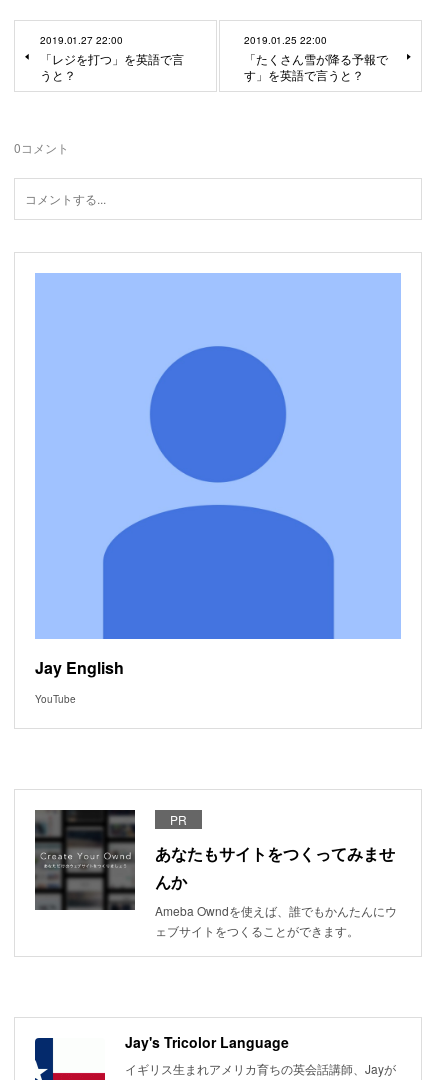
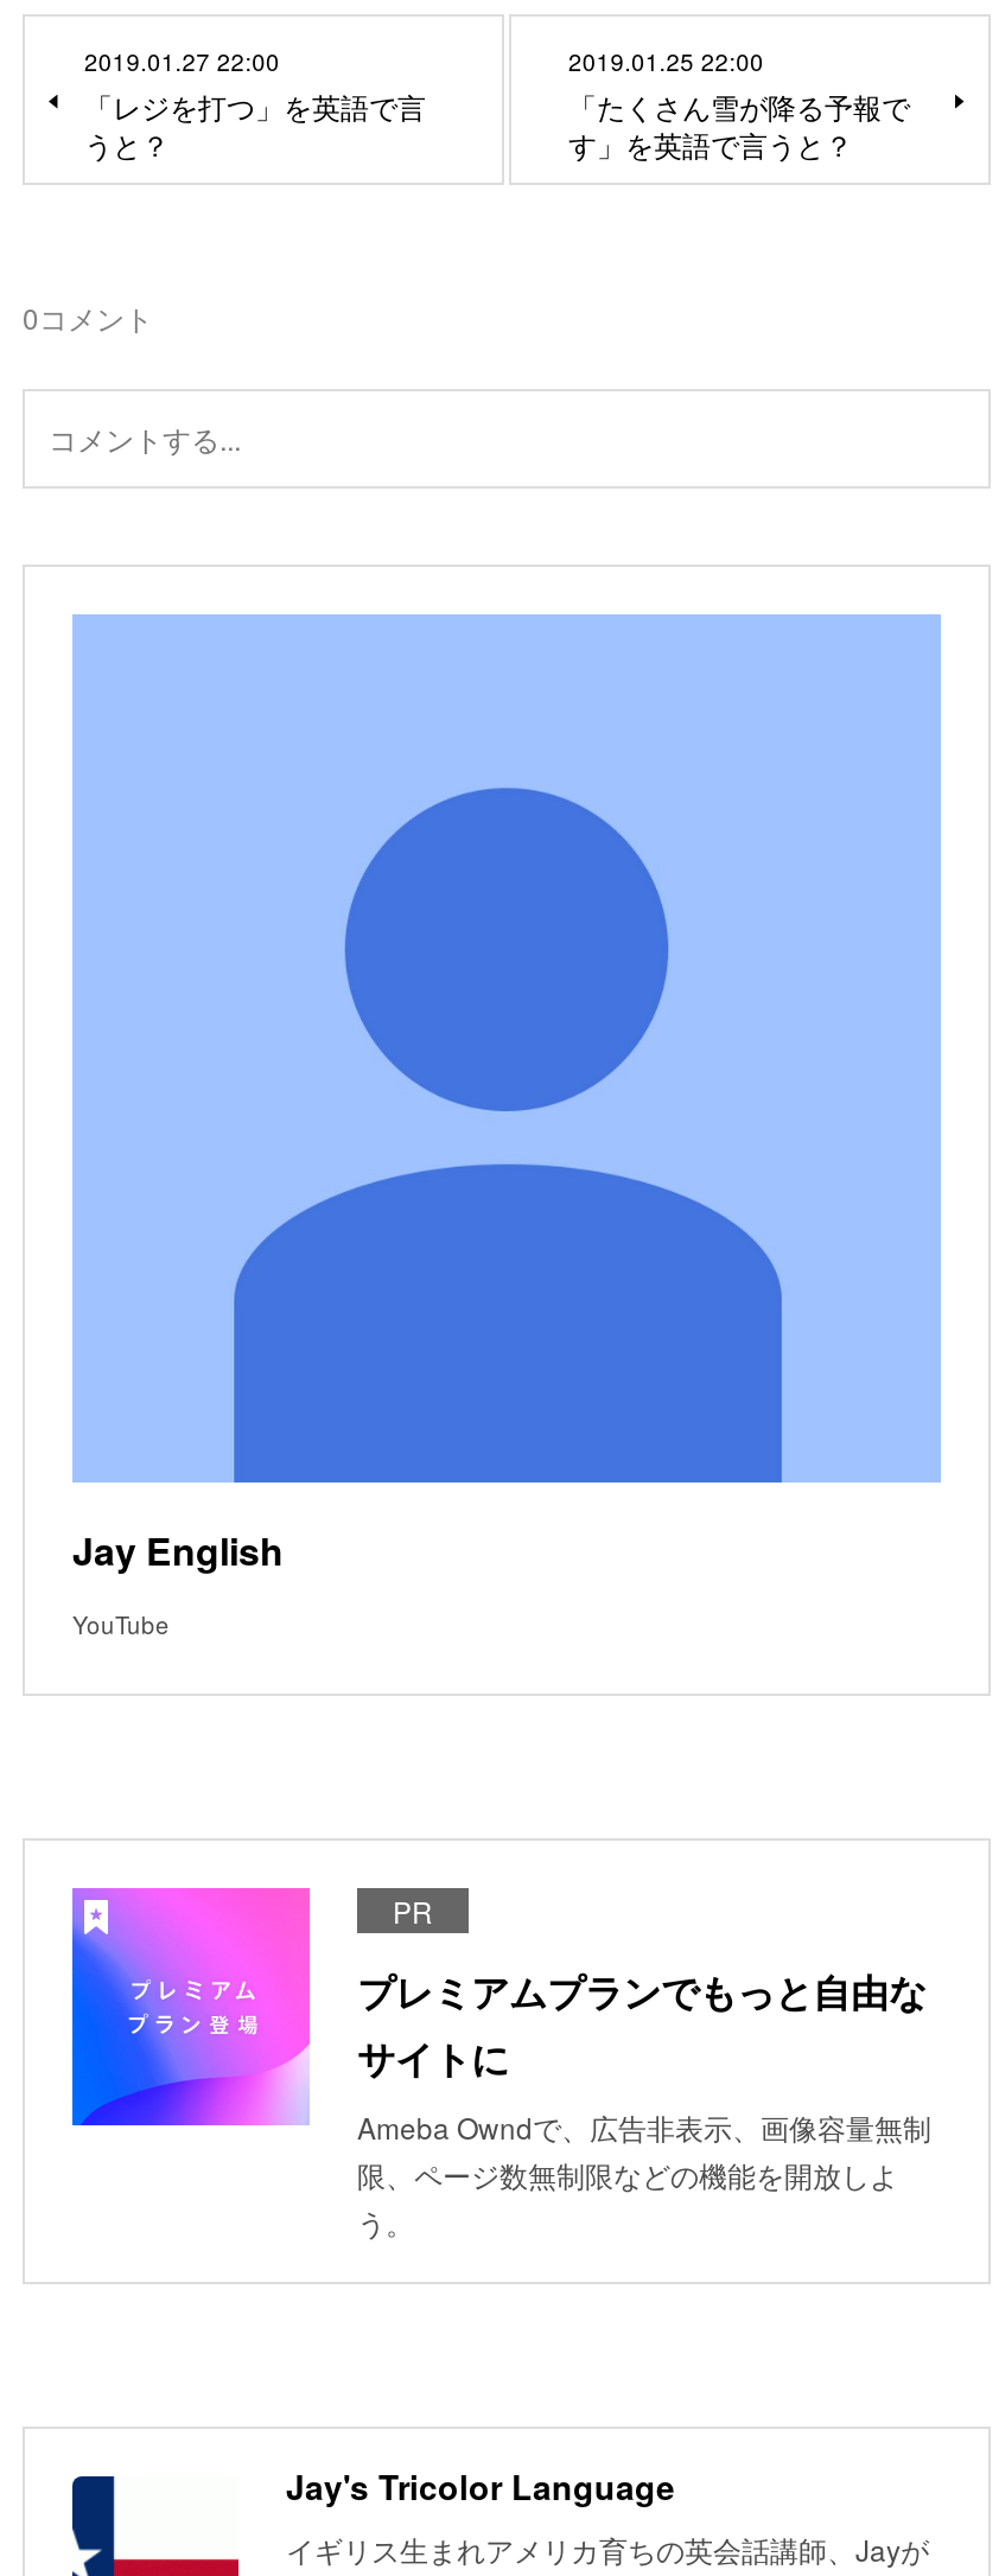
[34,809,397,939] [image] | あなたもサイトをつくってみませ | んか | Ameba Owndを使えば、誰でもかんたんにウ | ェブサイトをつくることができます。 -> [70,1886,931,2242] [image] | プレミアムプランでもっと自由な | サイトに | Ameba Owndで、広告非表示、画像容量無制 | 限、ページ数無制限などの機能を開放しよ | う。

